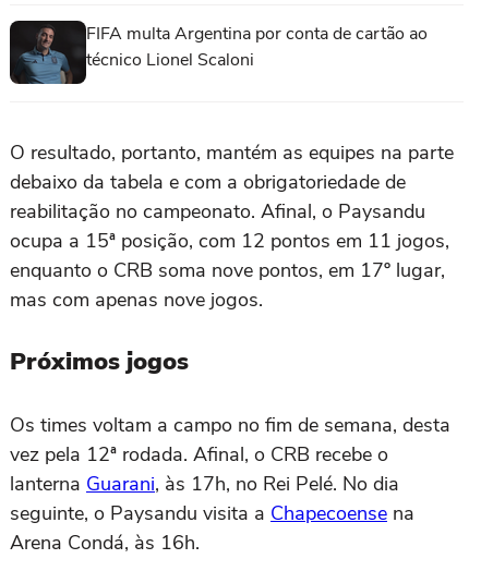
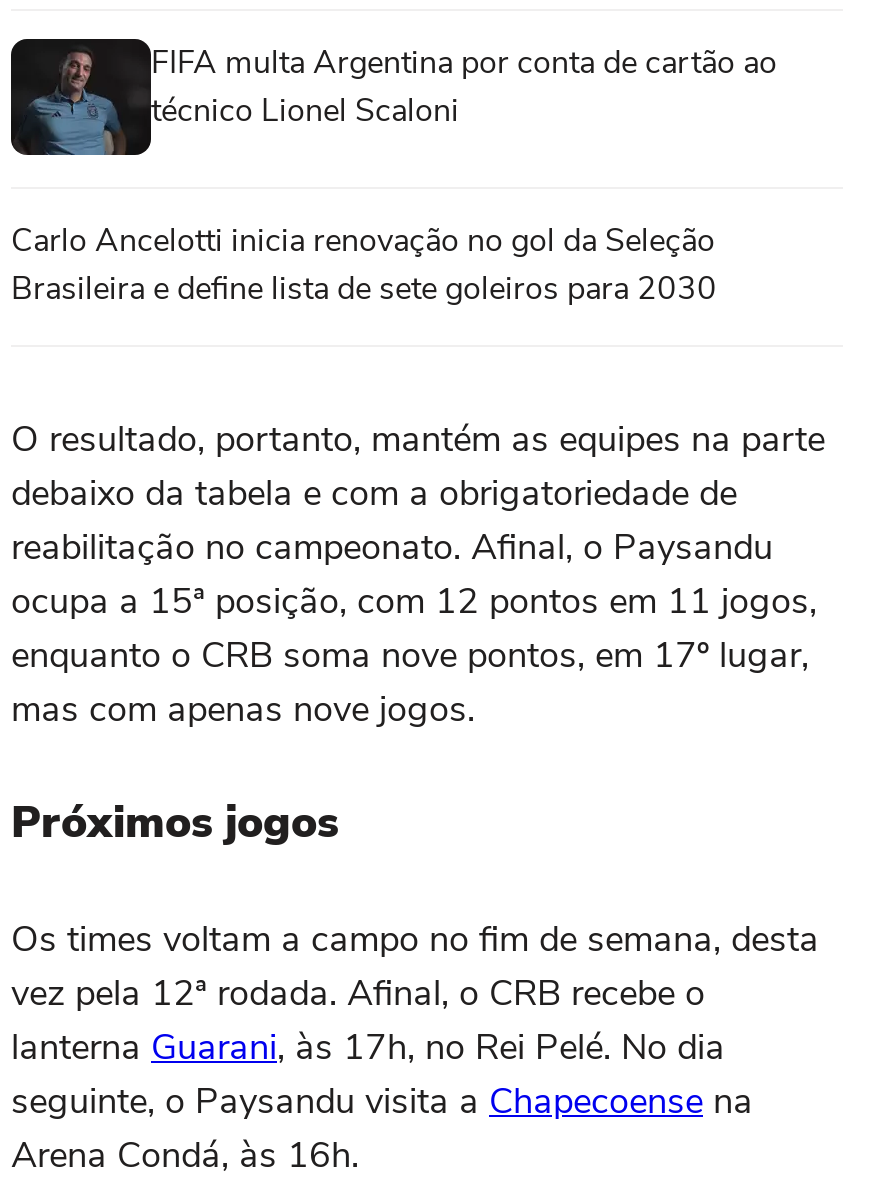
none -> [11,219,717,311] Carlo Ancelotti inicia renovação no gol da Seleção | Brasileira e define lista de sete goleiros para 2030

